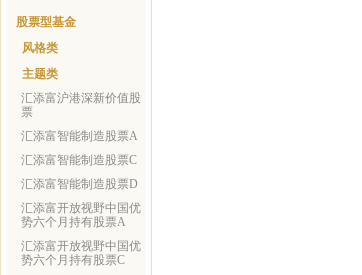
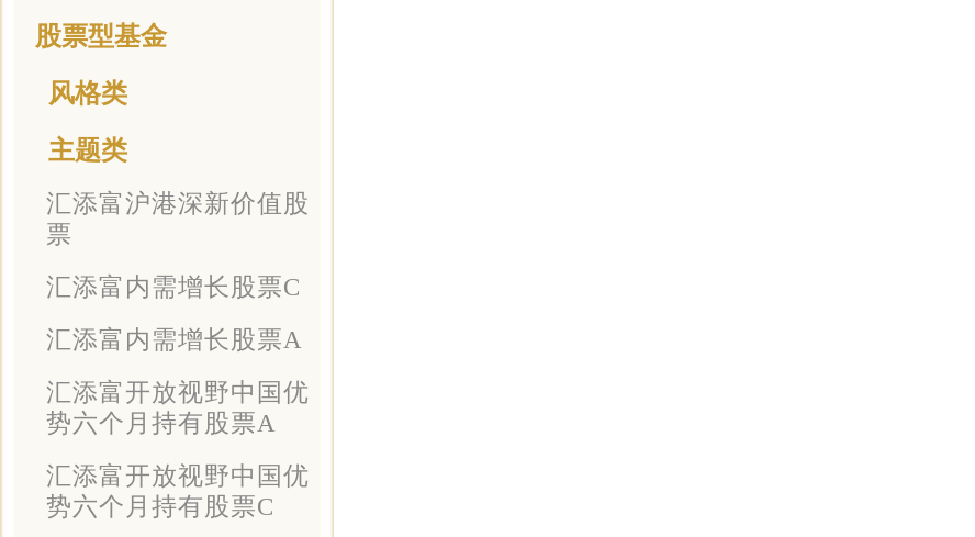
[21,130,138,190] 汇添富智能制造股票A | 汇添富智能制造股票C | 汇添富智能制造股票D -> [46,273,303,353] 汇添富内需增长股票C | 汇添富内需增长股票A

